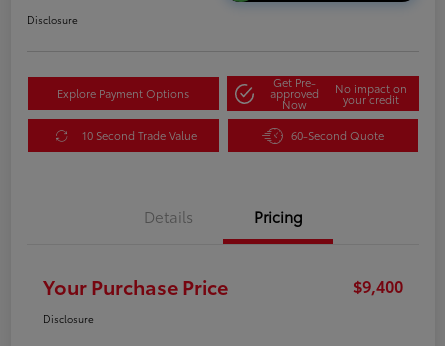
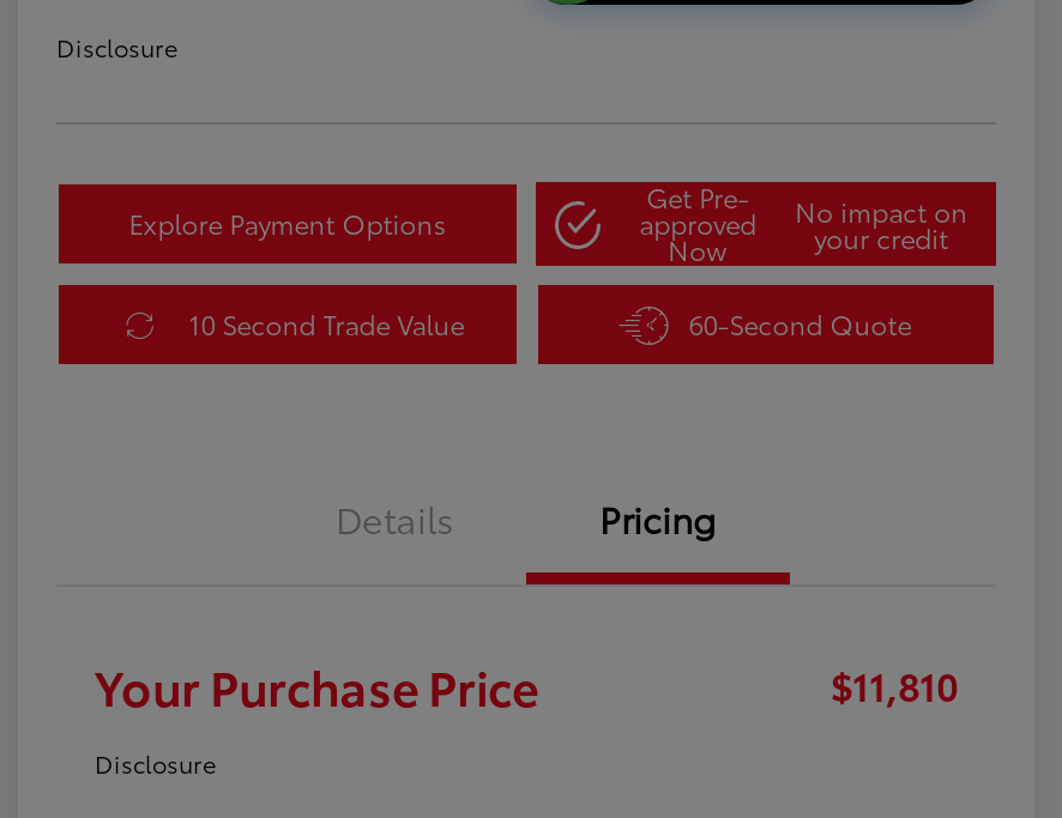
[353,274,403,297] $9,400 -> [831,657,958,712] $11,810

